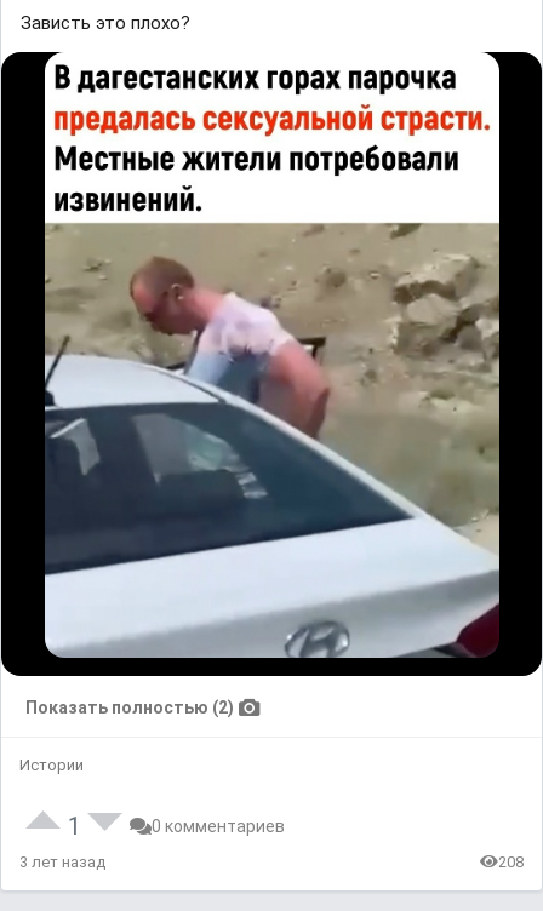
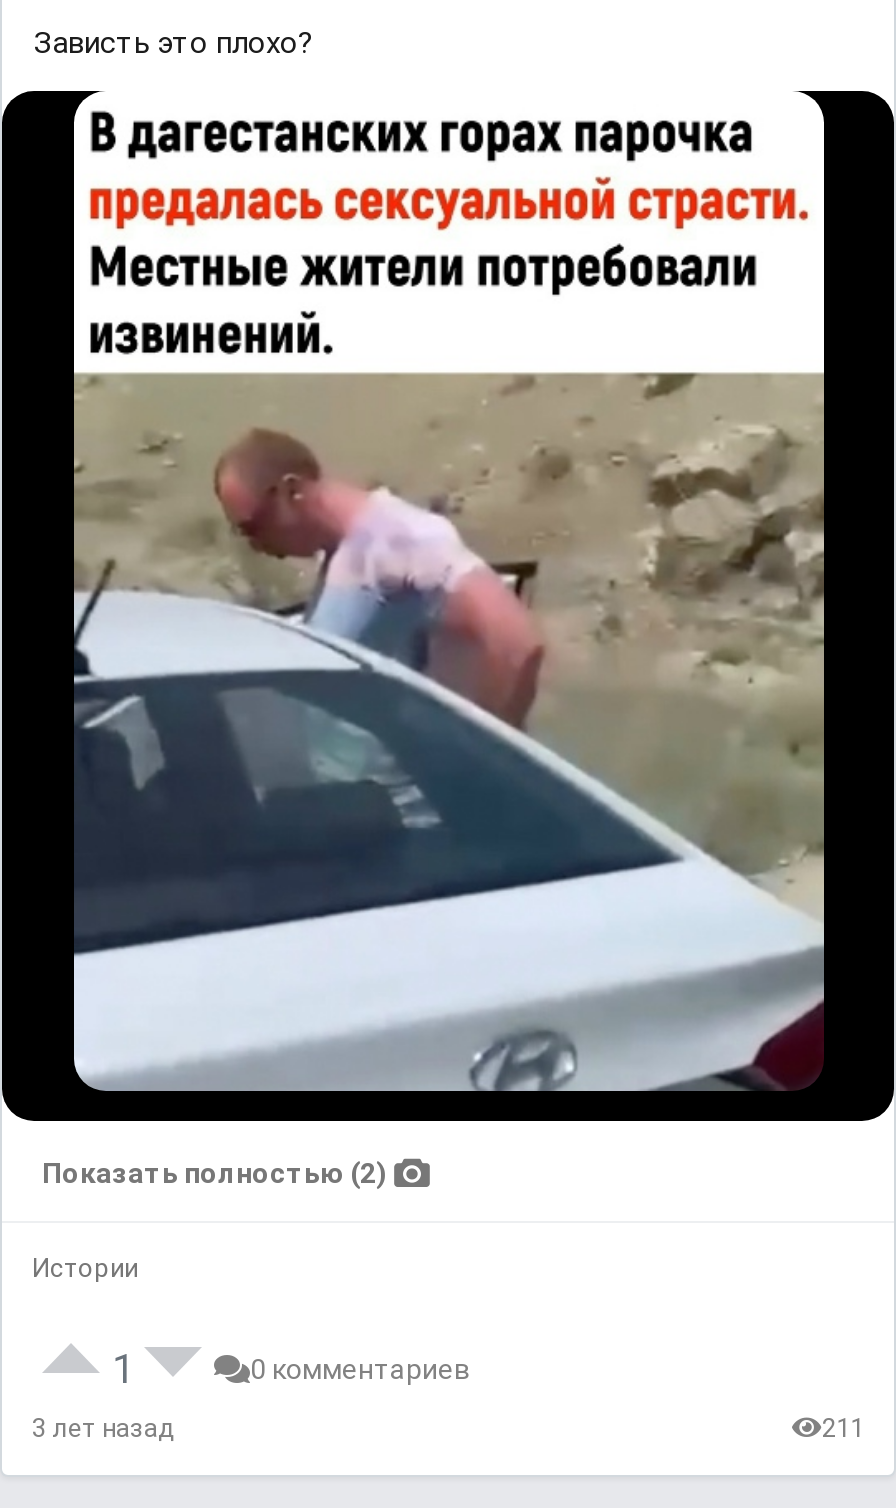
[498,852,524,871] 208 -> [822,1412,864,1442] 211

